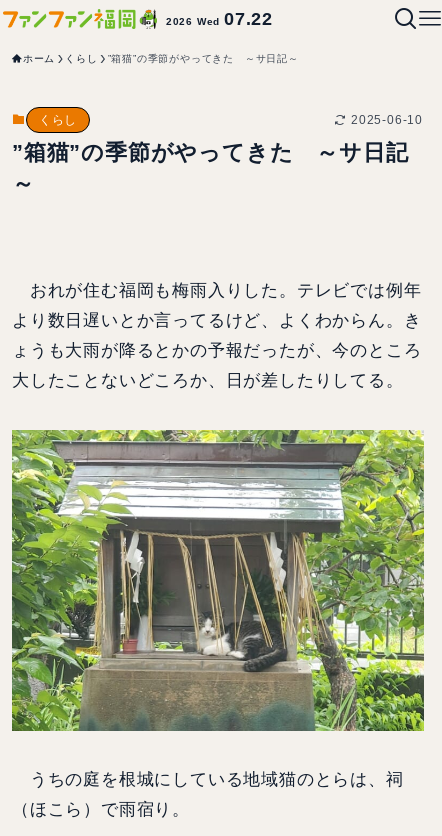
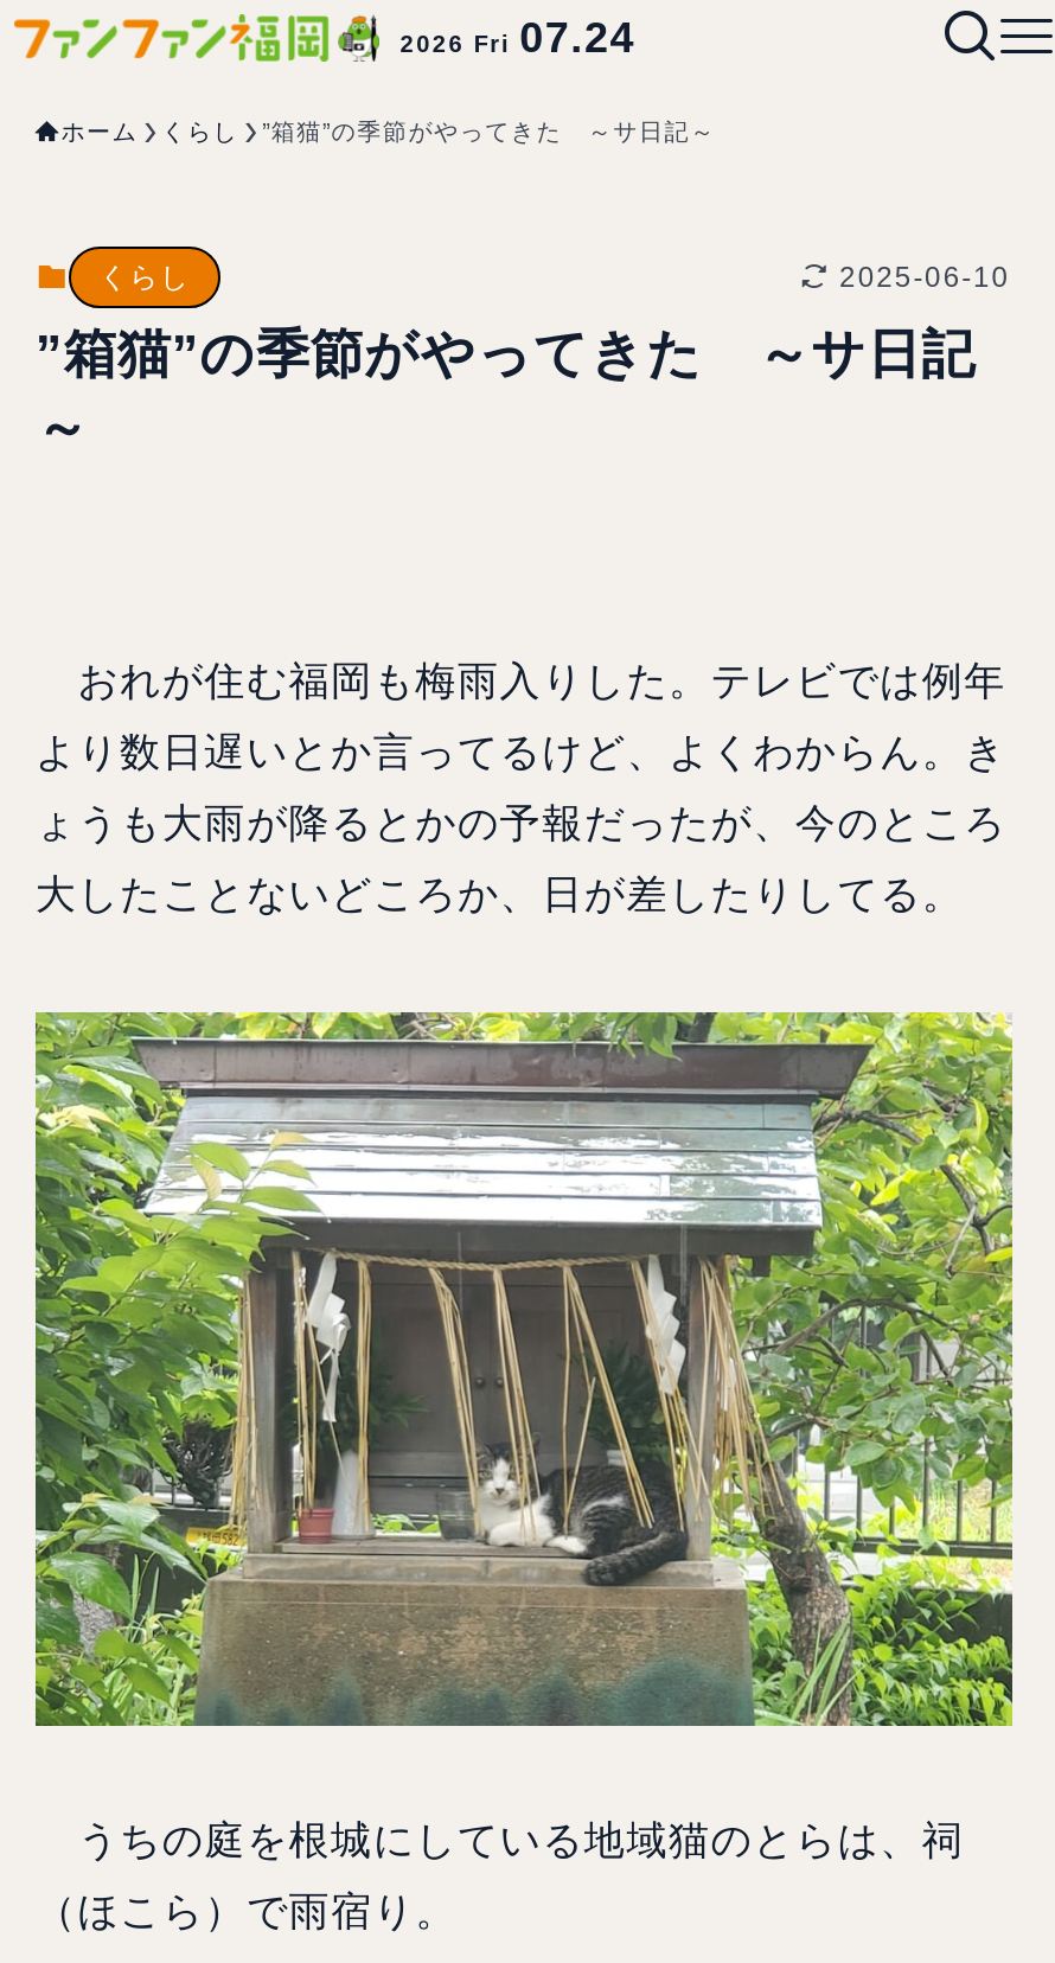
[166,9,273,29] 2026 Wed 07.22 -> [400,14,636,62] 2026 Fri 07.24

